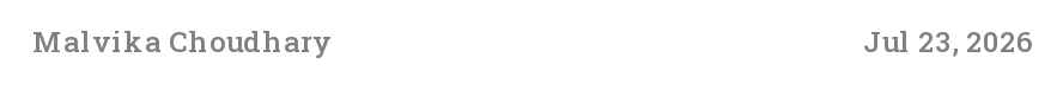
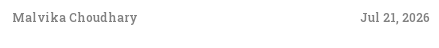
[863,20,1033,58] Jul 23, 2026 -> [360,8,430,24] Jul 21, 2026

